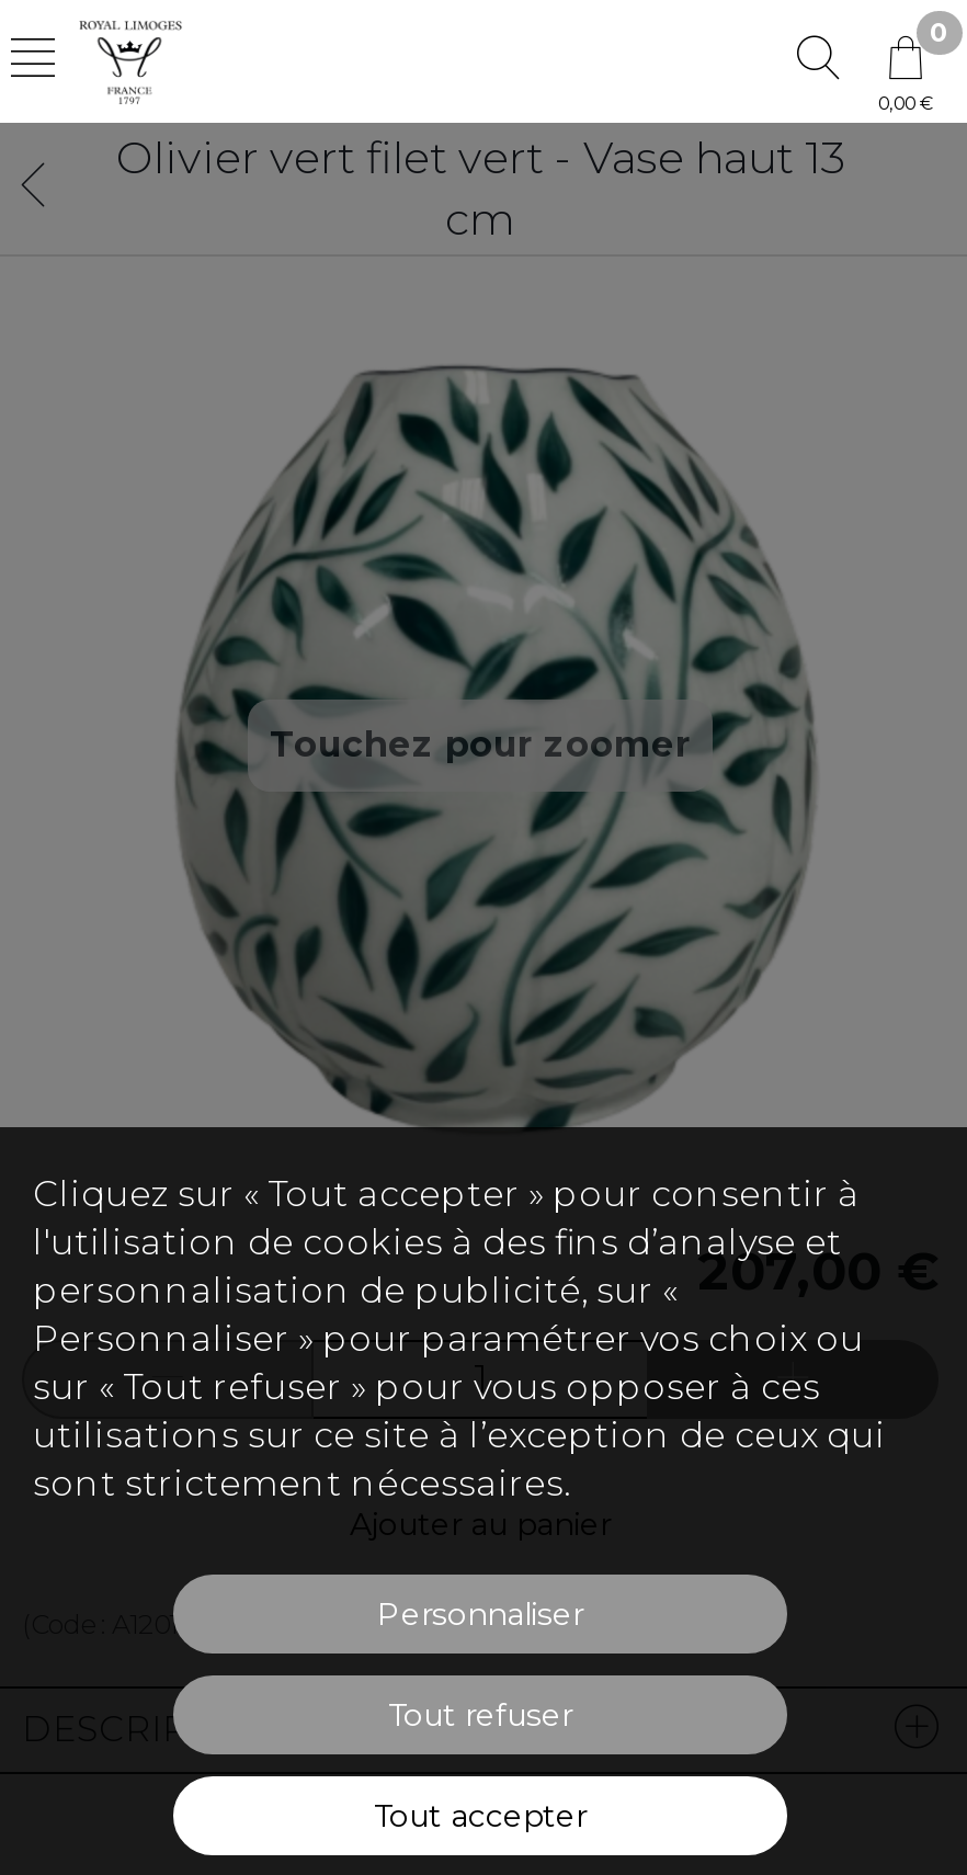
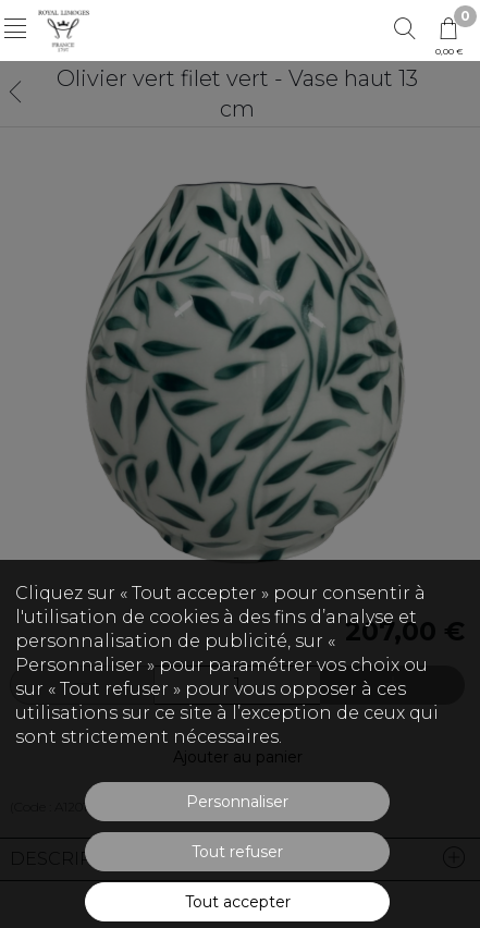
[270,724,691,765] Touchez pour zoomer -> none

